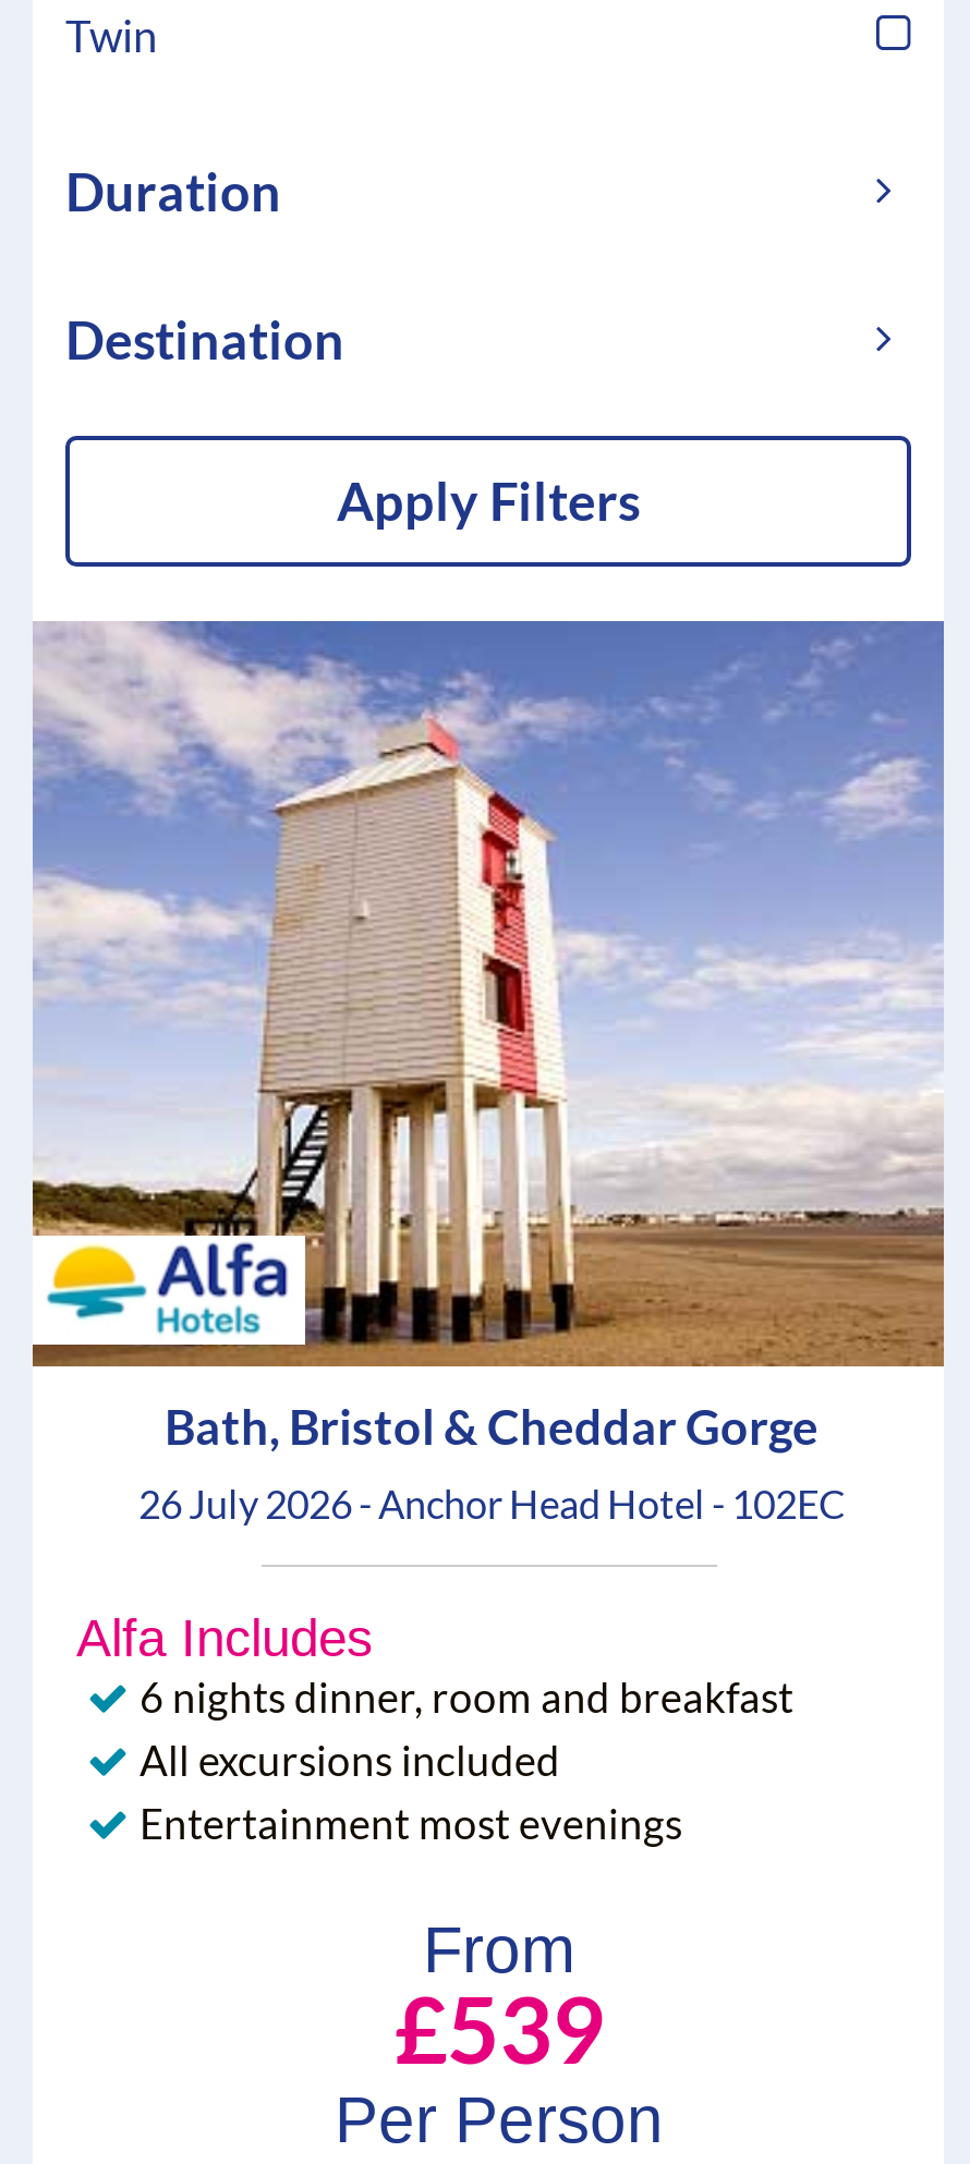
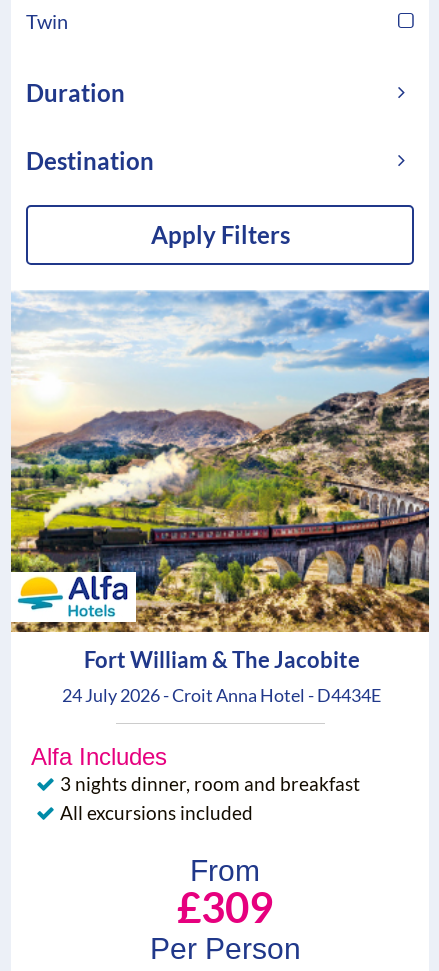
[31,619,946,1527] [image] | Bath, Bristol & Cheddar Gorge | 26 July 2026 - Anchor Head Hotel - 102EC -> [10,290,430,706] [image] | Fort William & The Jacobite | 24 July 2026 - Croit Anna Hotel - D4434E
[140,1671,793,1721] 6 nights dinner, room and breakfast -> [60,772,360,795] 3 nights dinner, room and breakfast
[140,1797,682,1848] Entertainment most evenings -> none
[395,1974,604,2083] £539 -> [177,882,273,932] £309

